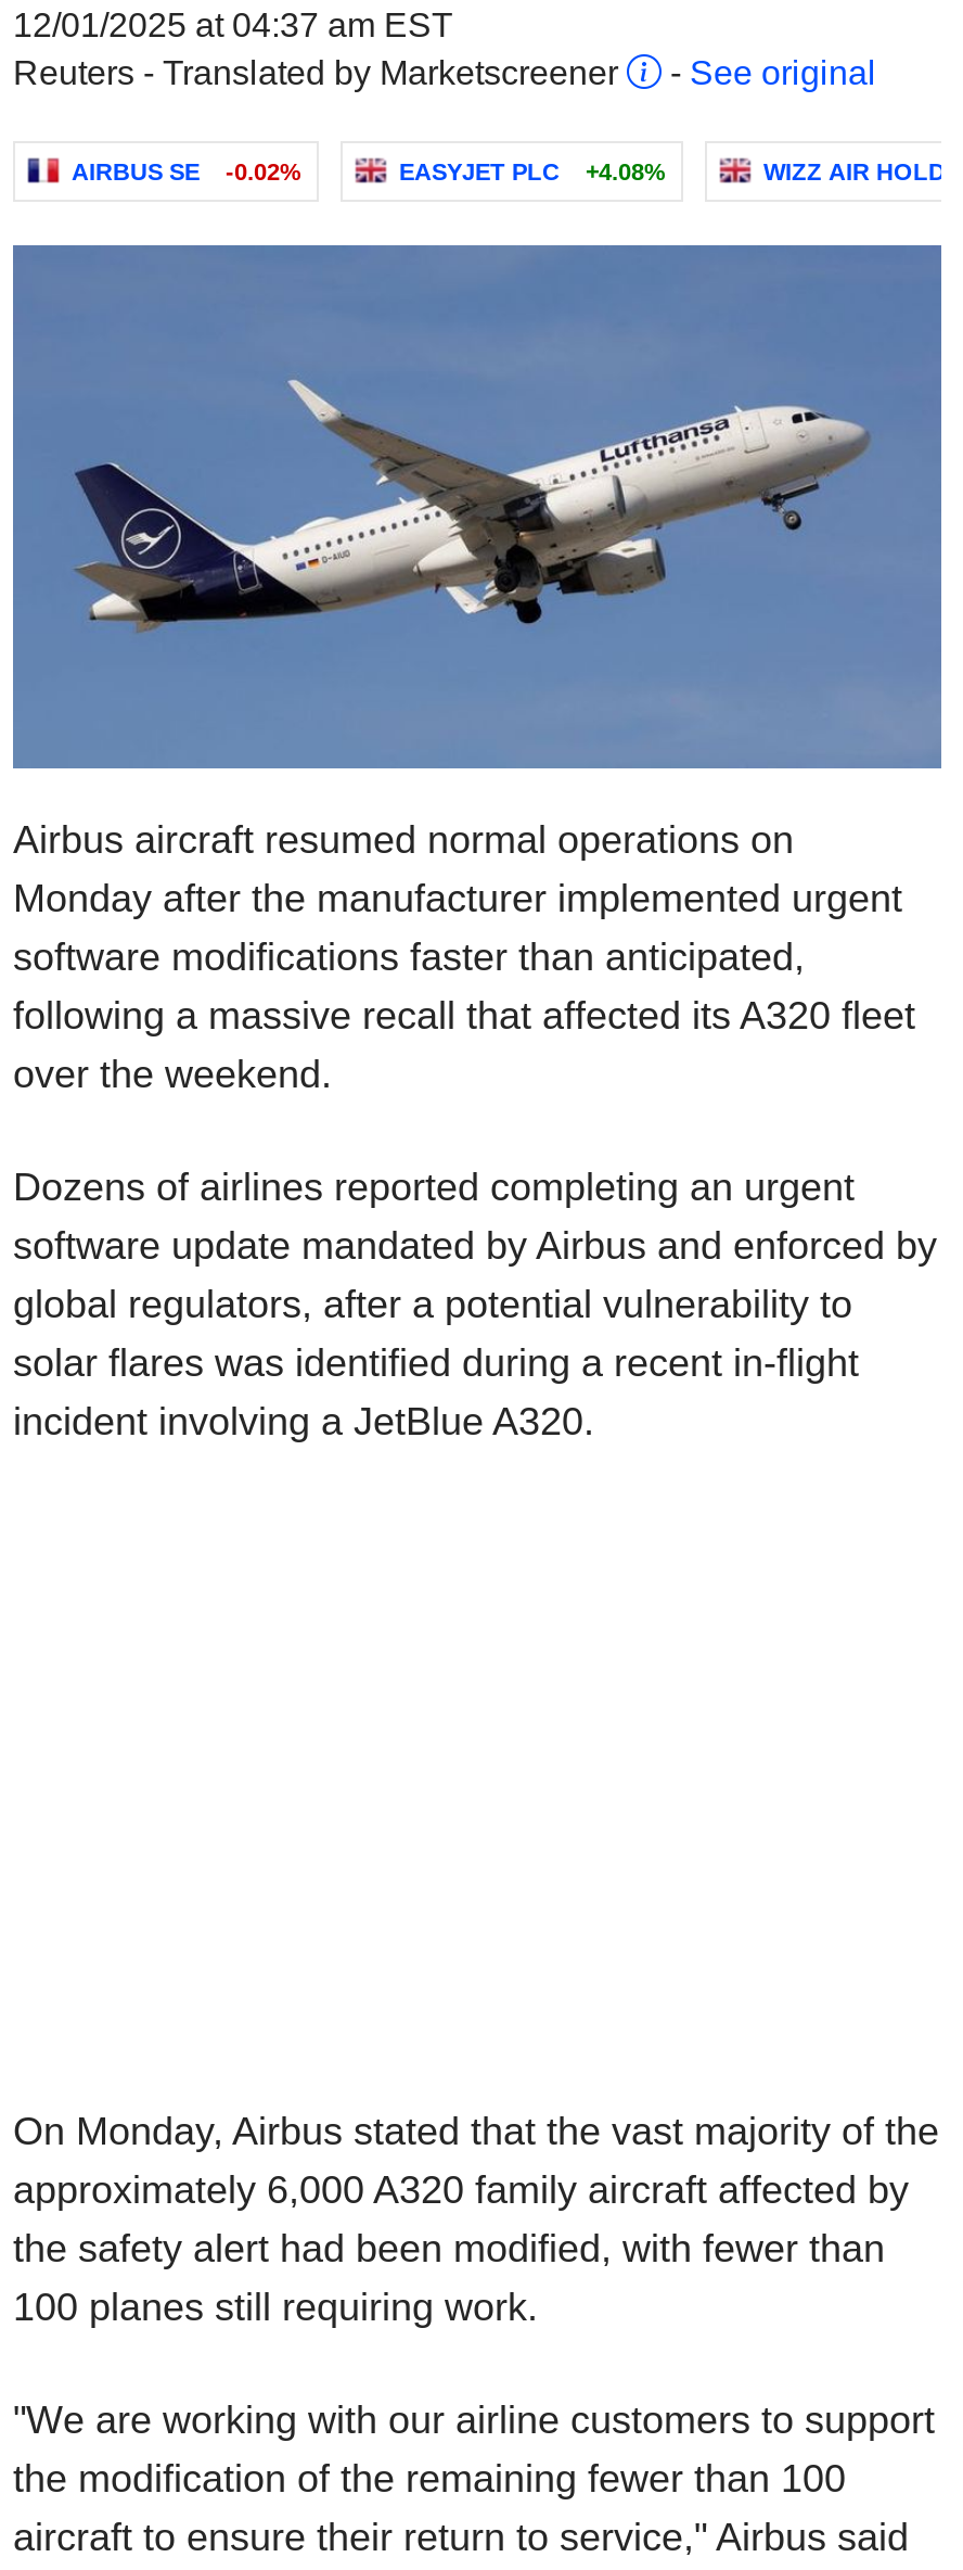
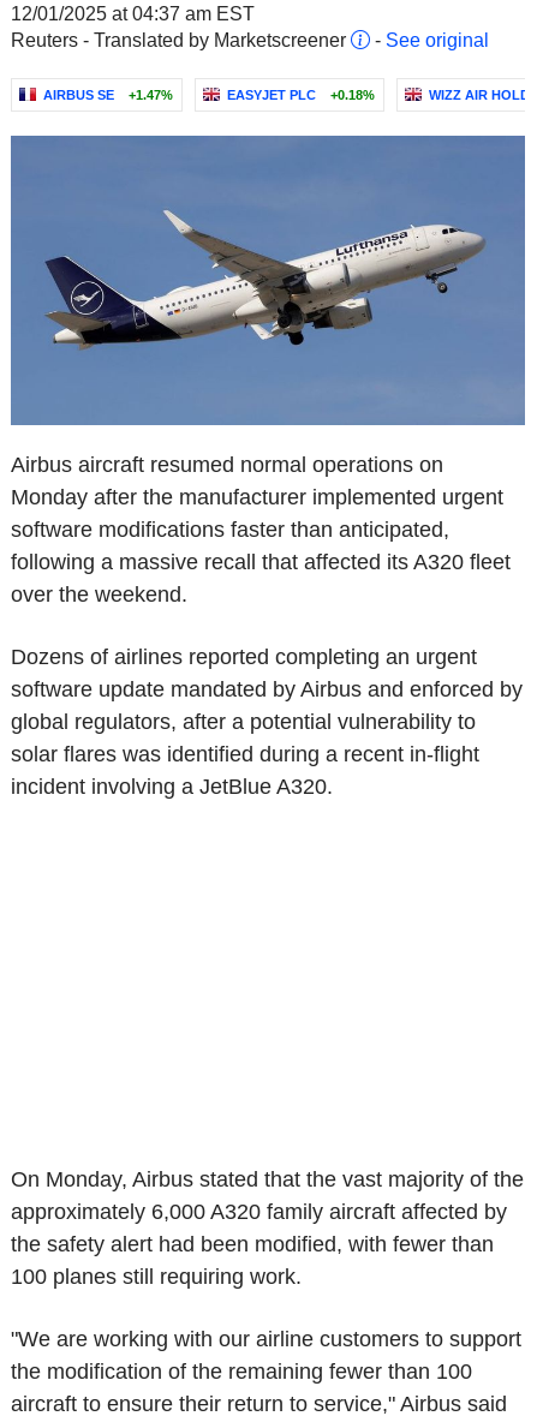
[72,158,301,185] AIRBUS SE -0.02% -> [43,88,173,102] AIRBUS SE +1.47%
[399,158,666,185] EASYJET PLC +4.08% -> [227,88,375,102] EASYJET PLC +0.18%

